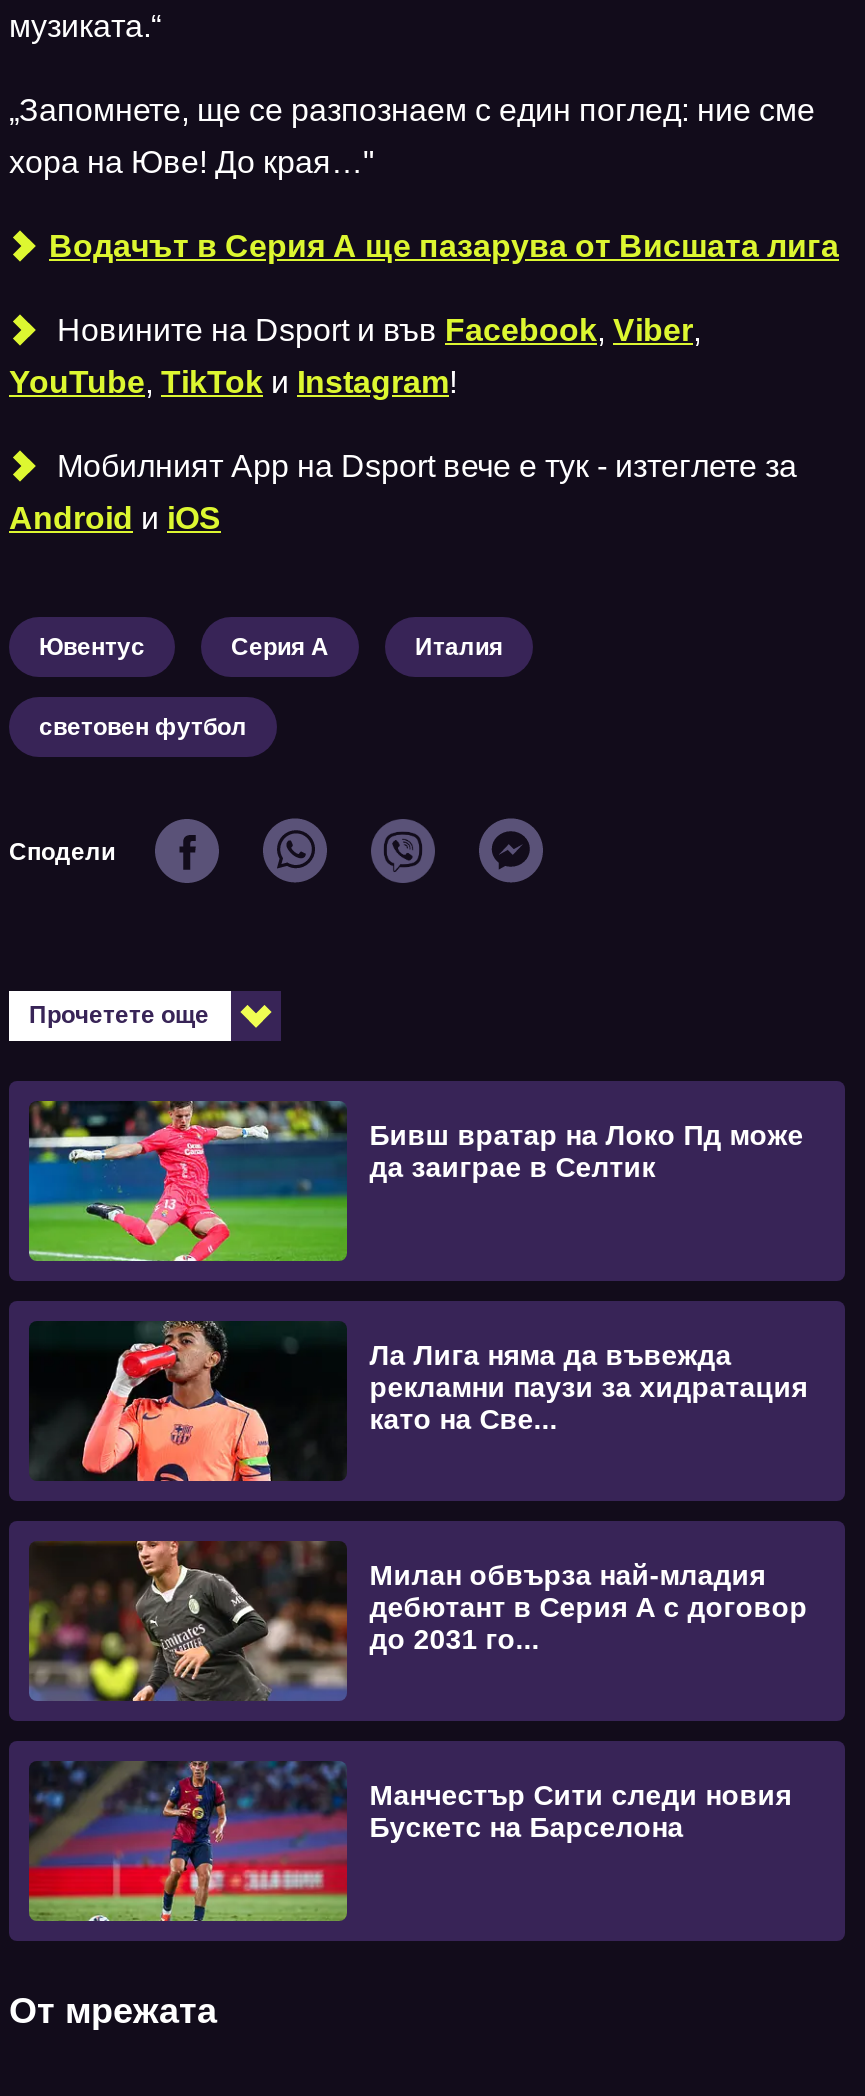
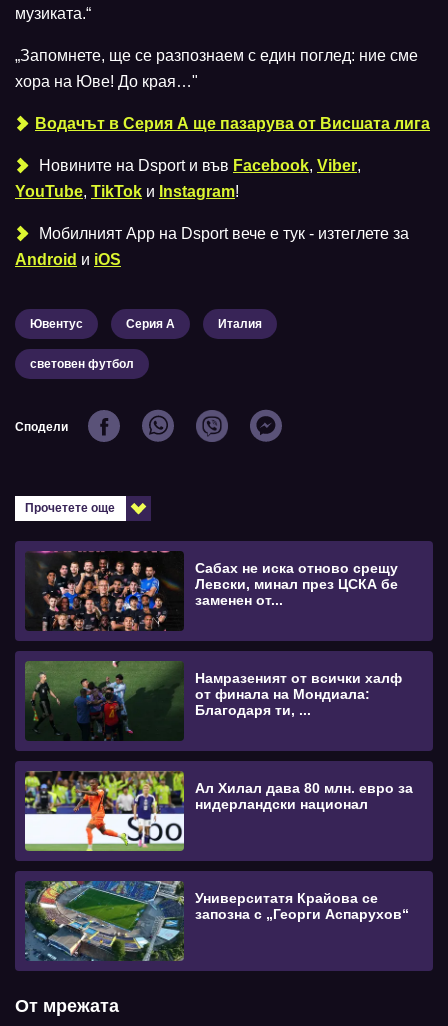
[27,1099,803,1263] [image] | Бивш вратар на Локо Пд може | да заиграе в Селтик -> [25,550,398,631] [image] | Сабах не иска отново срещу | Левски, минал през ЦСКА бе | заменен от...
[29,1321,807,1483] [image] | Ла Лига няма да въвежда | рекламни паузи за хидратация | като на Све... -> [25,660,402,741] [image] | Намразеният от всички халф | от финала на Мондиала: | Благодаря ти, ...
[27,1539,807,1701] [image] | Милан обвърза най-младия | дебютант в Серия А с договор | до 2031 го... -> [24,770,413,852] [image] | Ал Хилал дава 80 млн. евро за | нидерландски национал
[27,1761,791,1923] [image] | Манчестър Сити следи новия | Бускетс на Барселона -> [25,880,409,961] [image] | Университатя Крайова се | запозна с „Георги Аспарухов“

